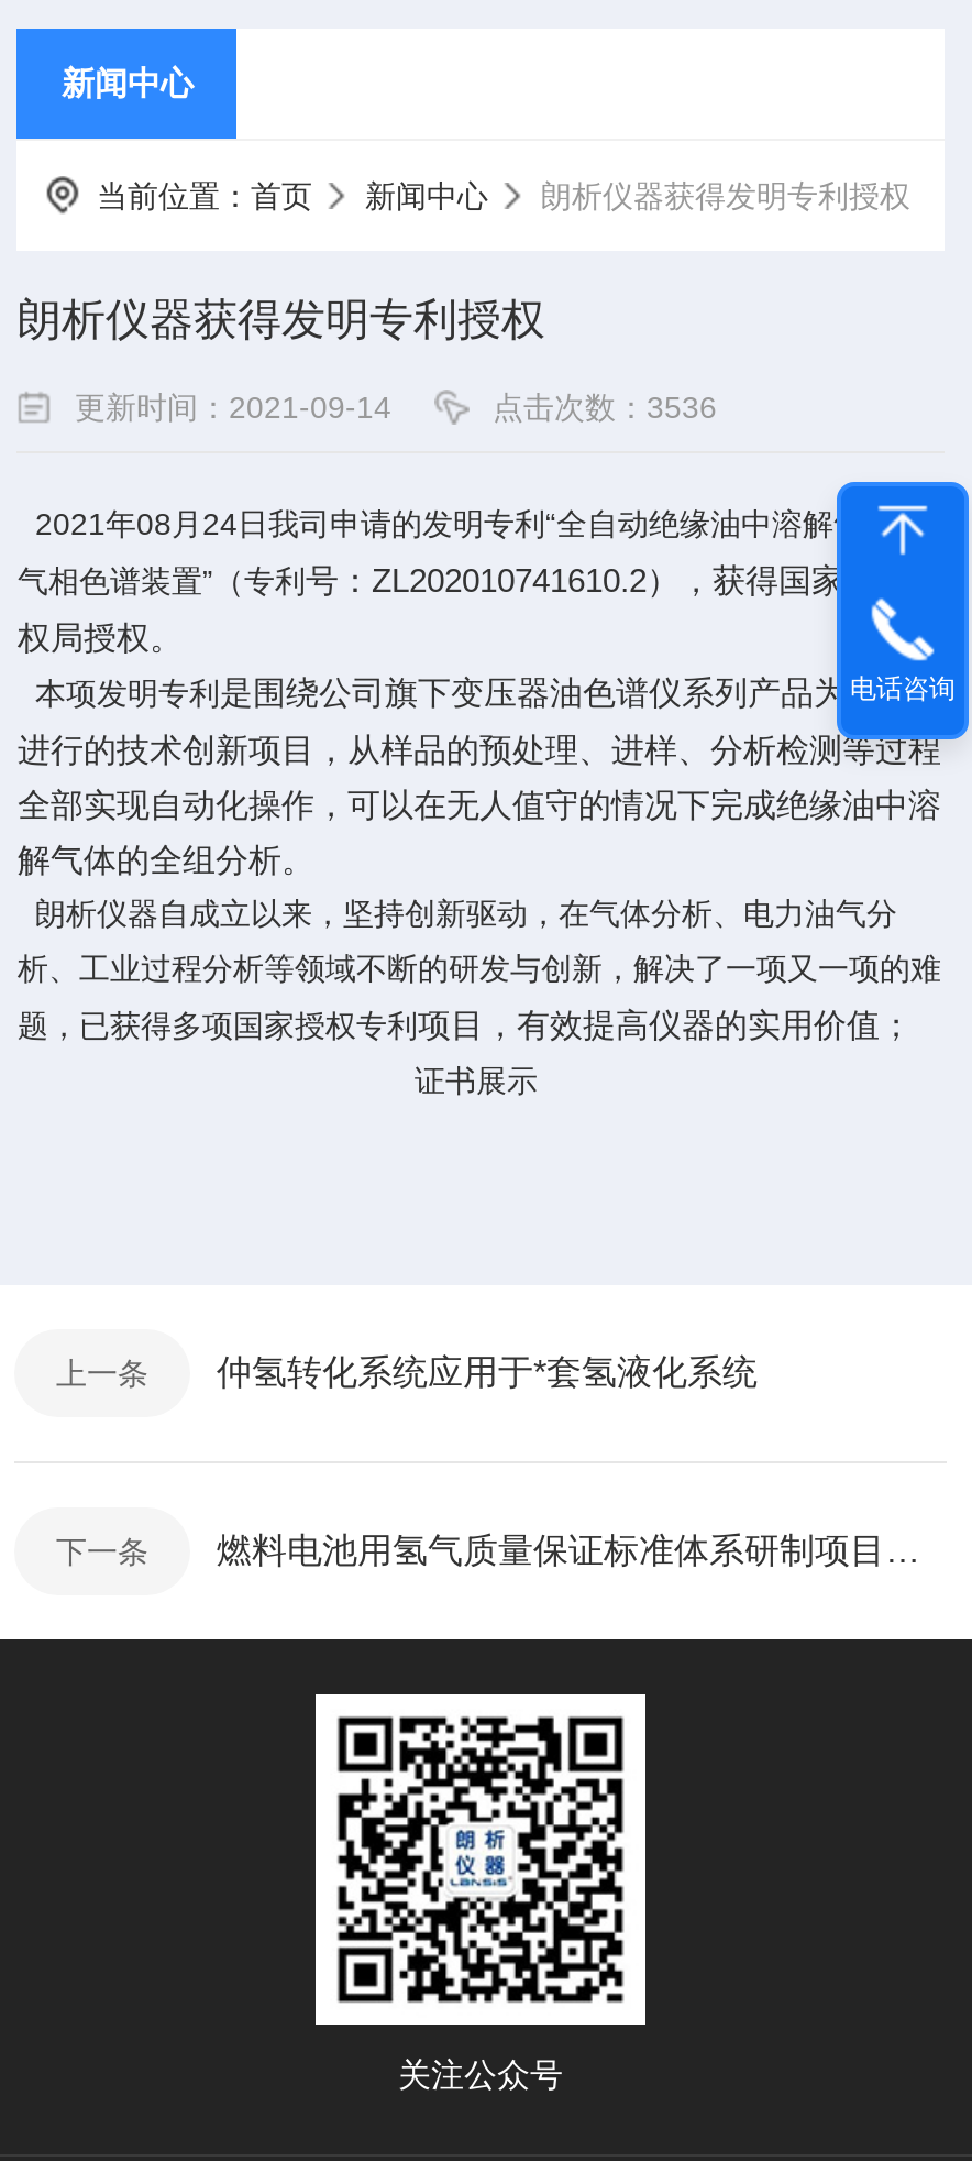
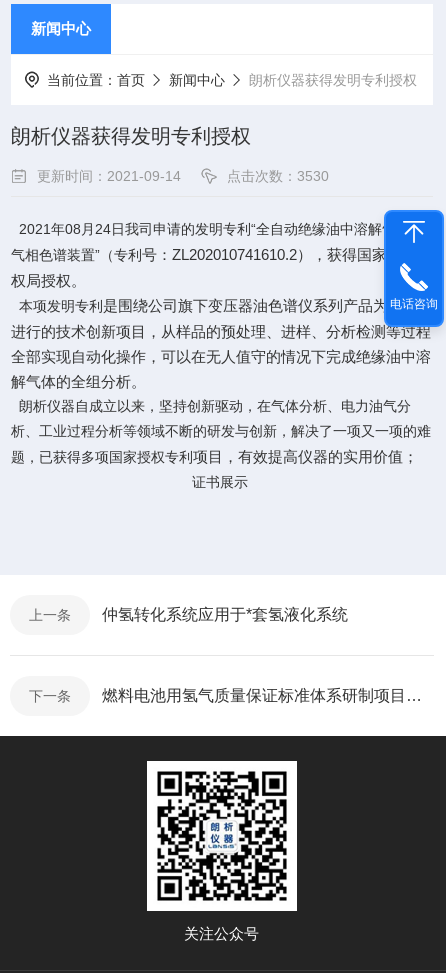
[492,390,717,425] 点击次数：3536 -> [227,168,329,184] 点击次数：3530

